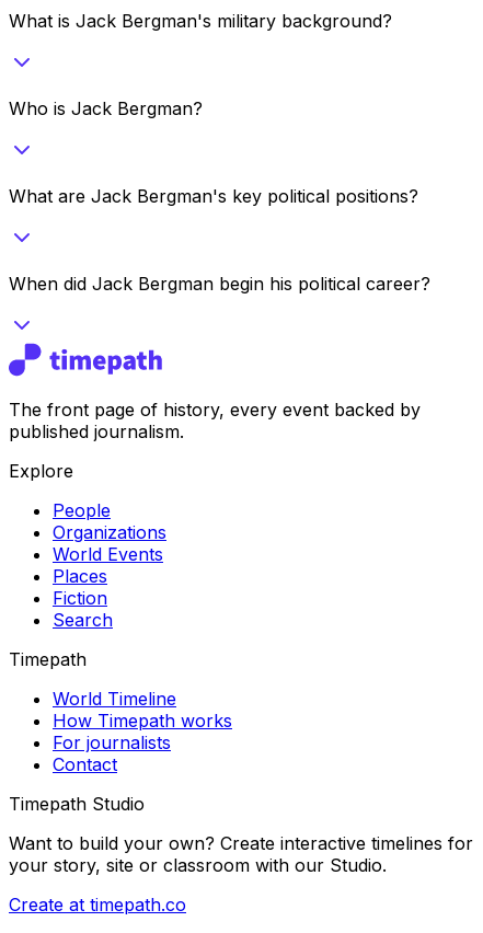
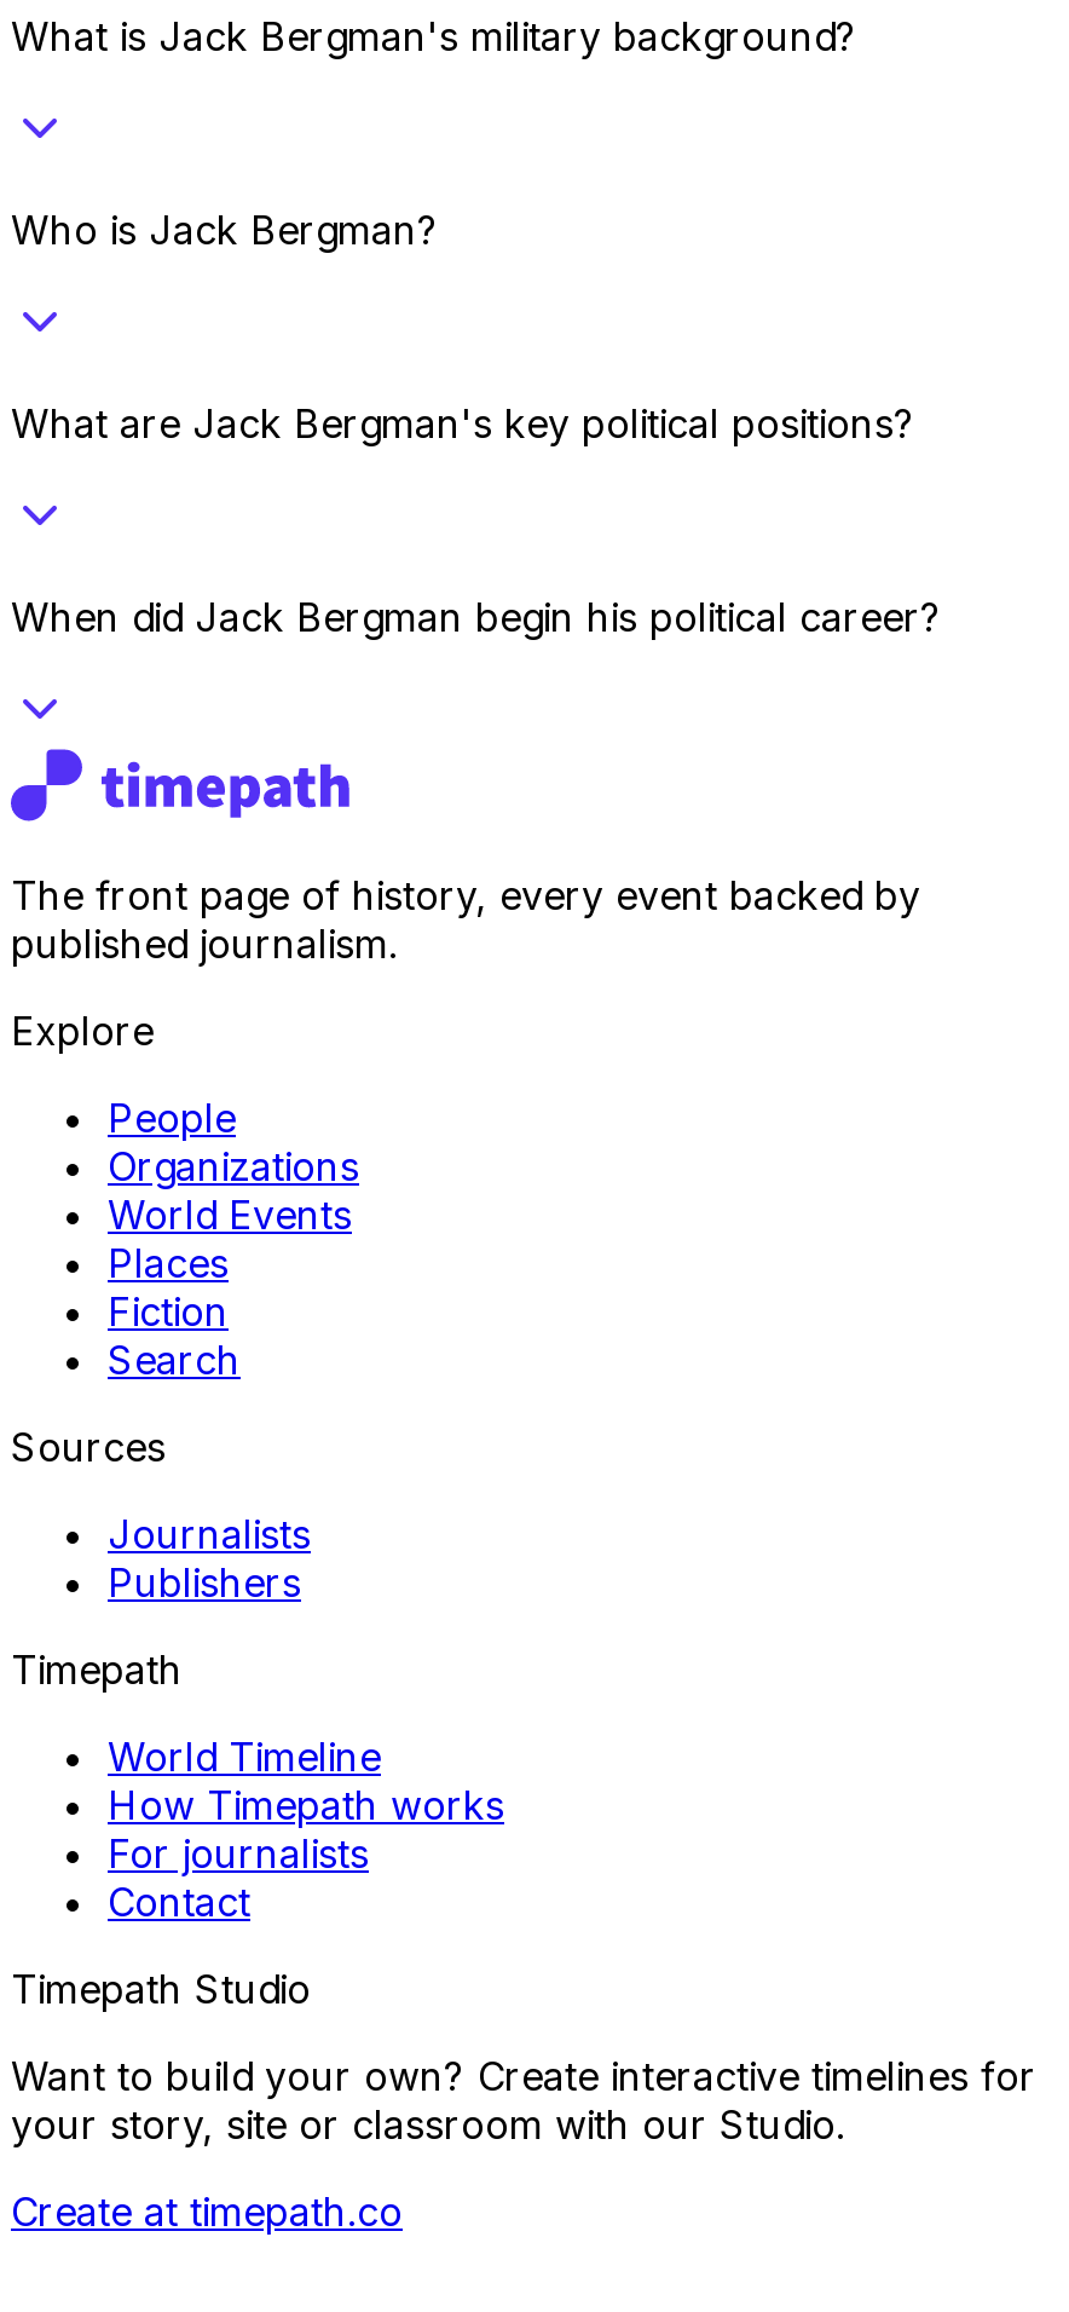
none -> [11,1422,311,1606] Sources | Journalists | Publishers

